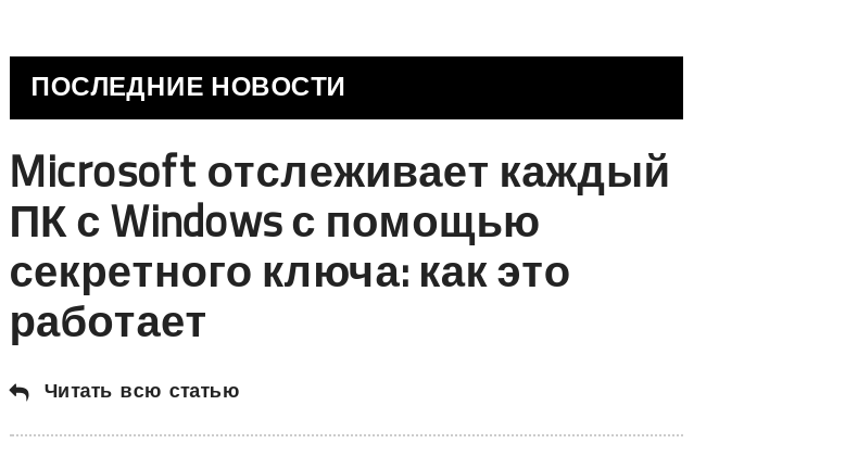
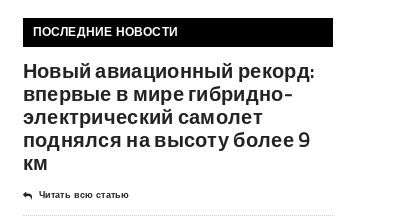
[9,137,670,354] Microsoft отслеживает каждый | ПК с Windows с помощью | секретного ключа: как это | работает -> [23,55,314,178] Новый авиационный рекорд: | впервые в мире гибридно- | электрический самолет | поднялся на высоту более 9 | км

